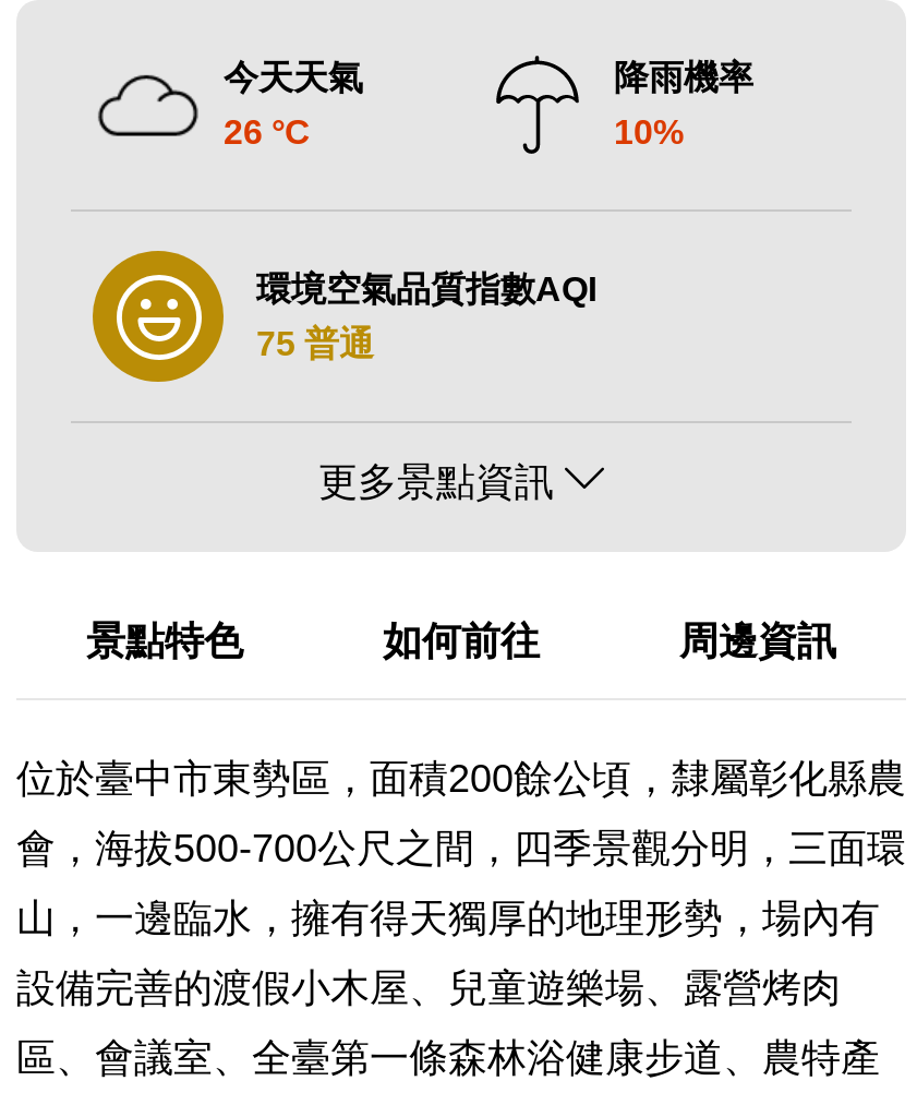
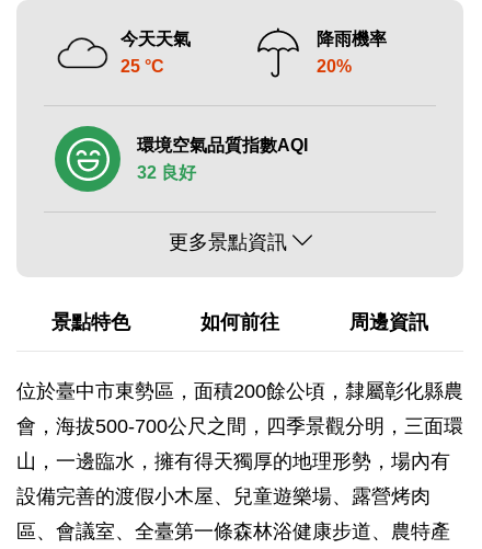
[224,113,311,151] 26 °C -> [120,57,164,76] 25 °C
[614,113,684,151] 10% -> [317,57,352,76] 20%
[91,249,374,384] [image] | 75 普通 -> [54,125,196,193] [image] | 32 良好

